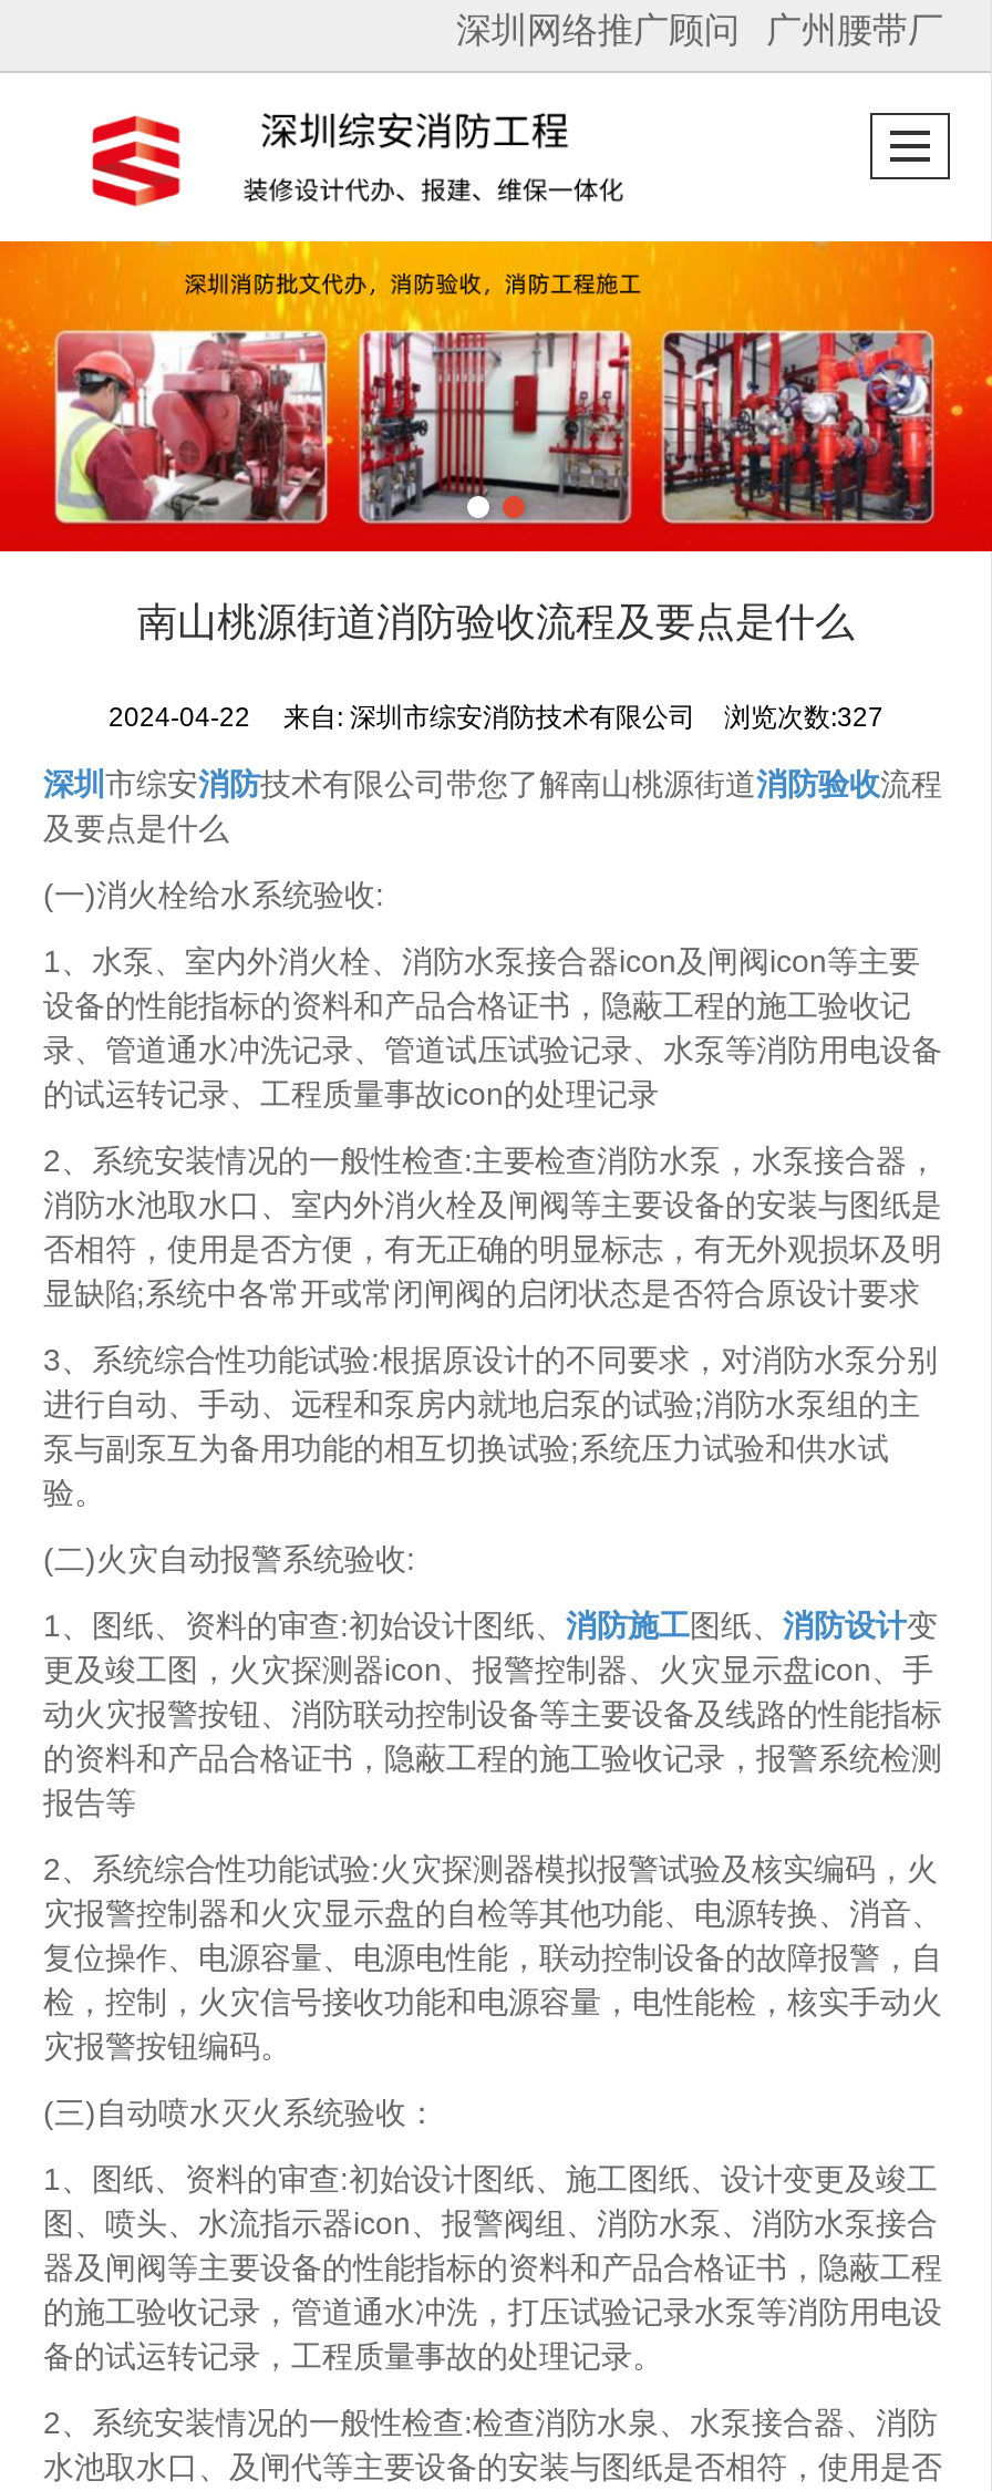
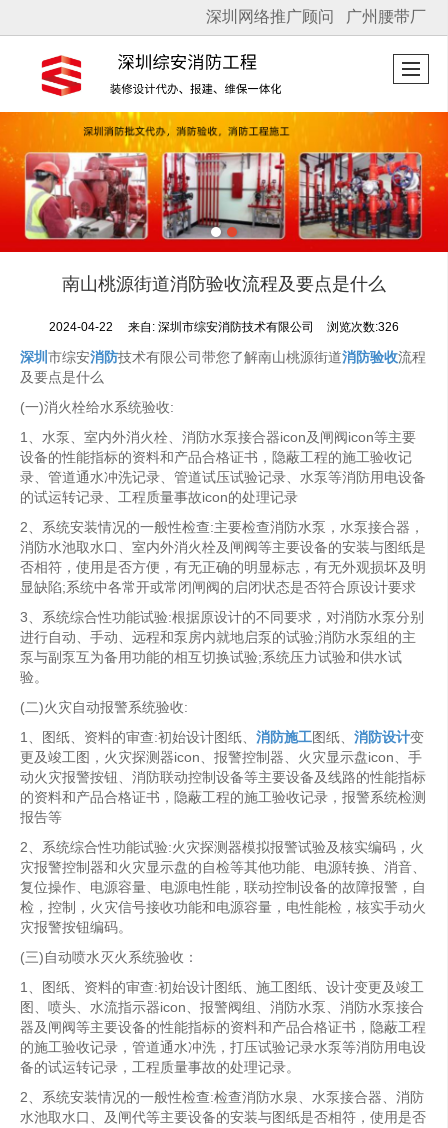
[108,702,883,733] 2024-04-22 来自:深圳市综安消防技术有限公司 浏览次数:327 -> [49,320,399,334] 2024-04-22 来自:深圳市综安消防技术有限公司 浏览次数:326

